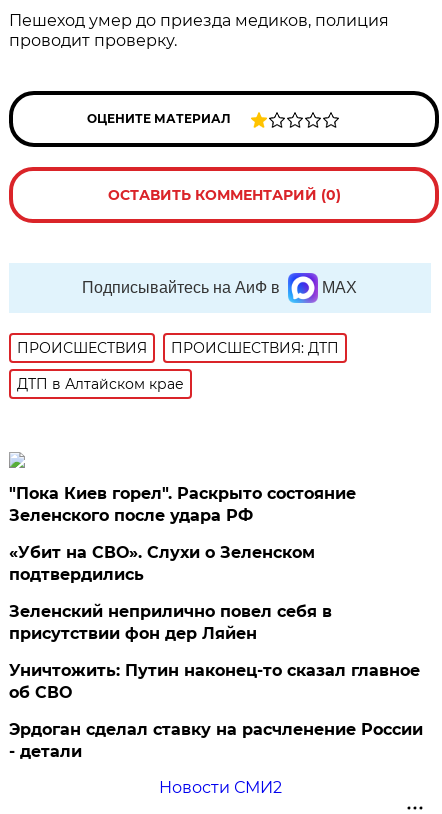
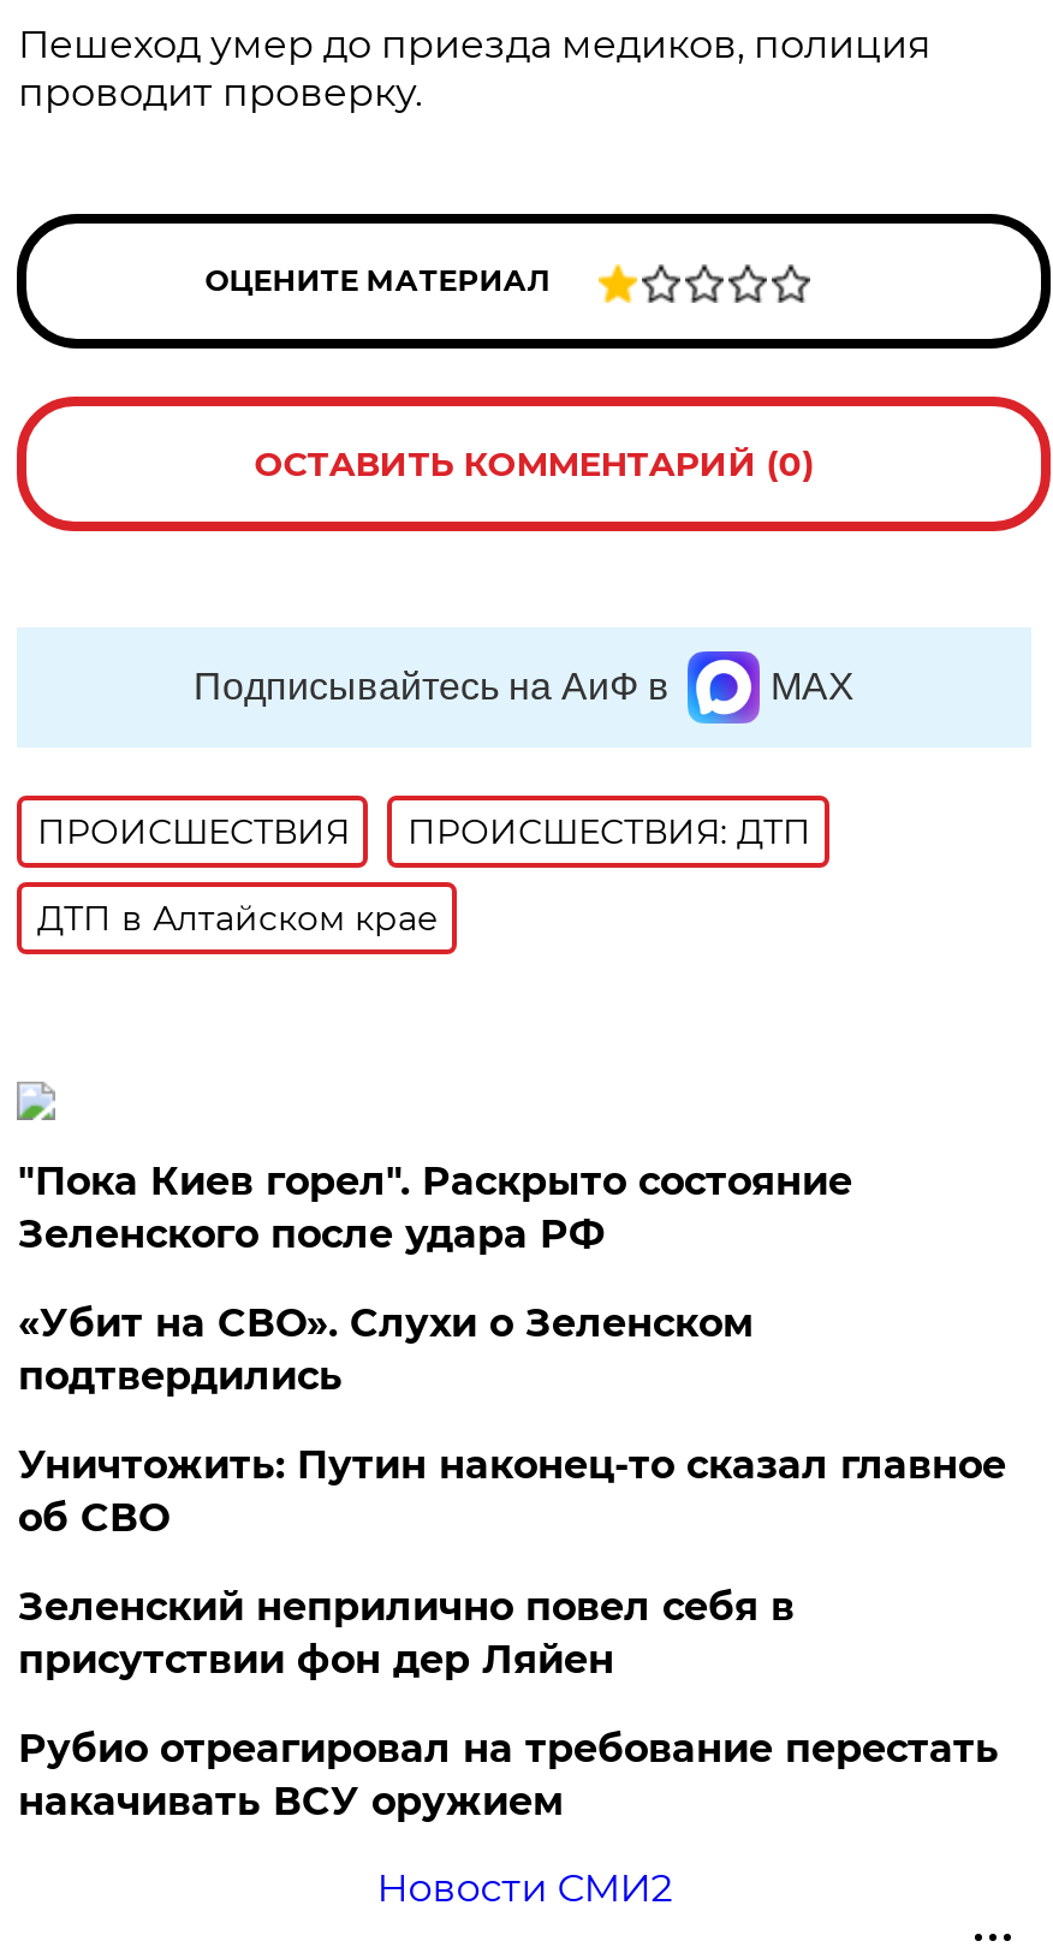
moved [9,602,332,643] -> [18,1584,794,1683]: Зеленский неприлично повел cебя в | присутствии фон дер Ляйен
moved [9,661,420,702] -> [18,1442,1006,1541]: Уничтожить: Путин наконец-то сказал главное | об СВО
[9,720,423,761] Эрдоган сделал ставку на расчленение России | - детали -> [18,1726,999,1824] Рубио отреагировал на требование перестать | накачивать ВСУ оружием

